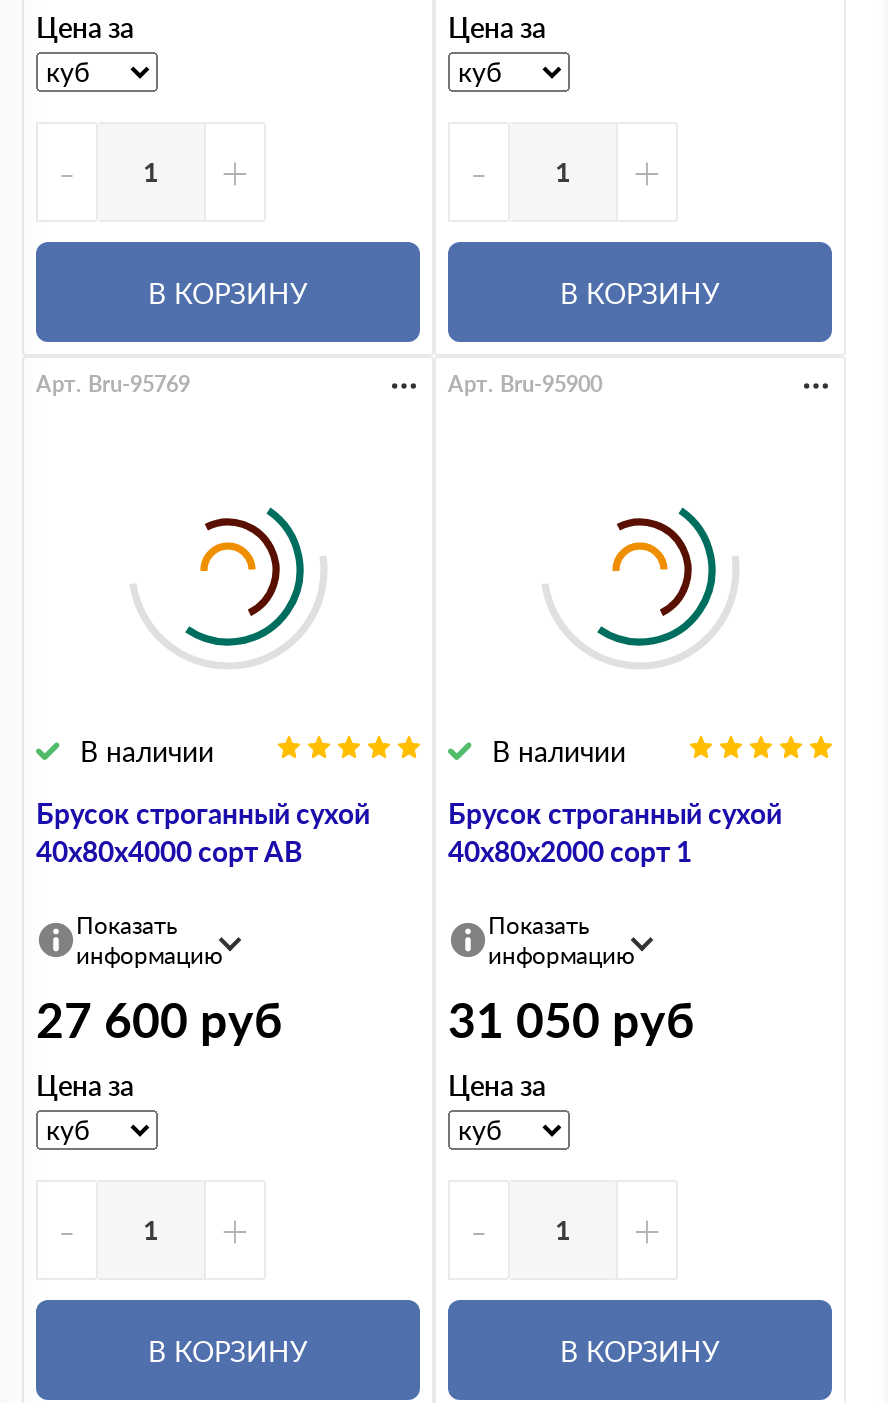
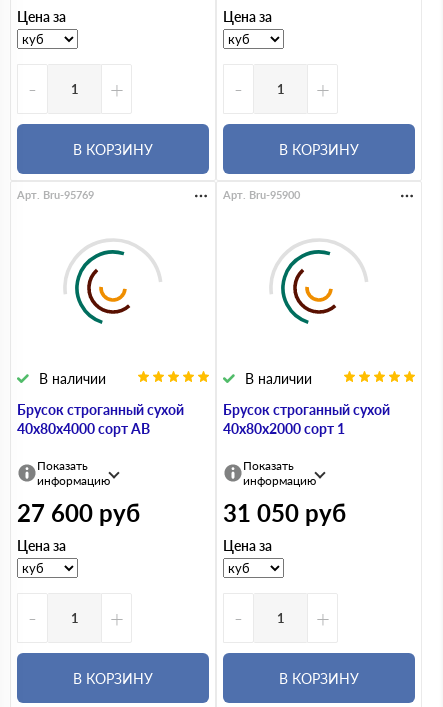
[132,474,326,668] [image] -> [64,239,161,326] [image]
[544,474,738,668] [image] -> [270,239,367,326] [image]

